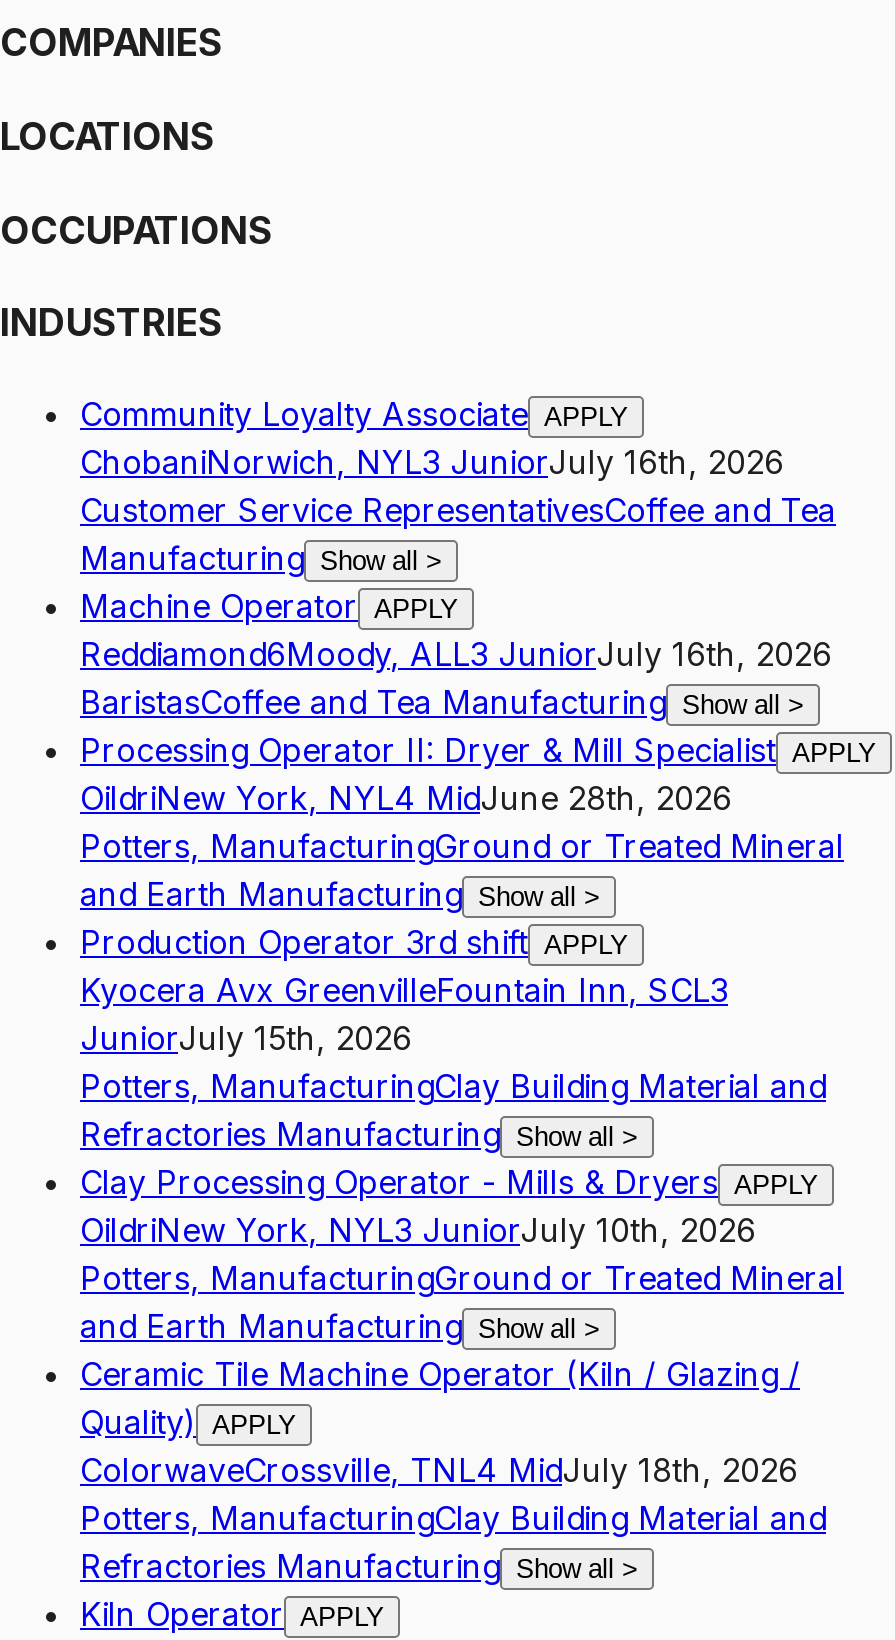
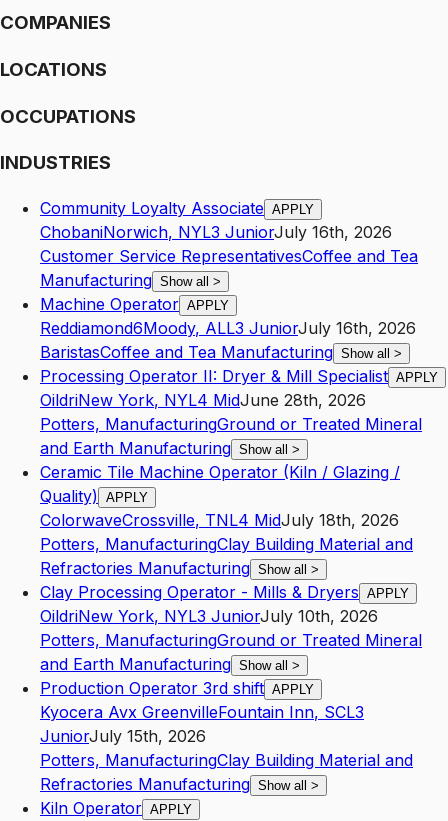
moved [80,922,728,1058] -> [40,678,364,746]: Production Operator 3rd shift APPLY | Kyocera Avx GreenvilleFountain Inn, SCL3 | JuniorJuly 15th, 2026
moved [80,1354,800,1490] -> [40,462,400,530]: Ceramic Tile Machine Operator (Kiln / Glazing / | Quality) APPLY | ColorwaveCrossville, TN L4 MidJuly 18th, 2026

